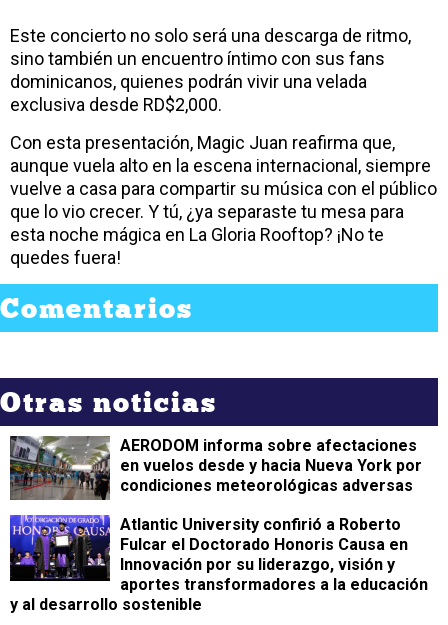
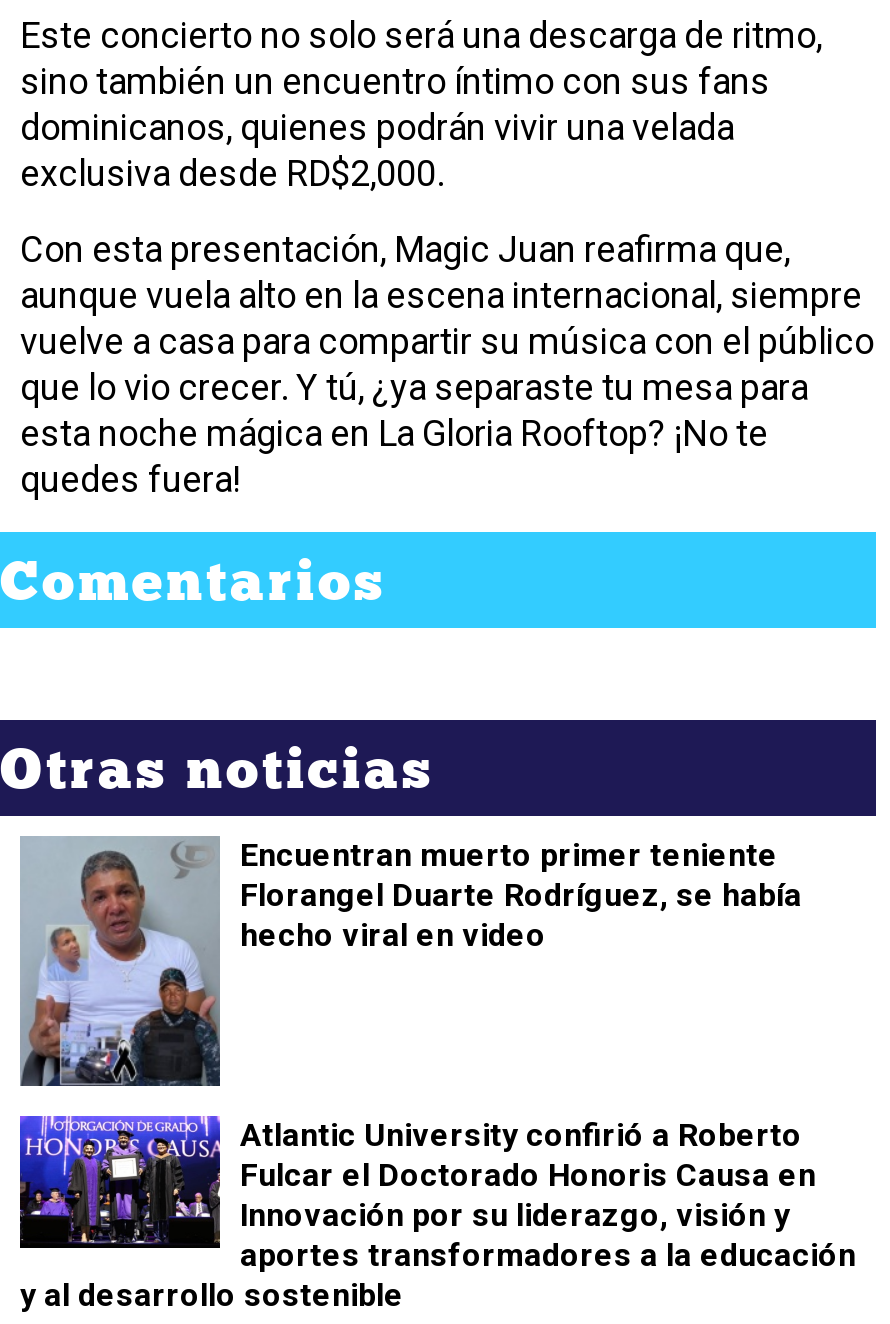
[10,436,422,501] [image] | AERODOM informa sobre afectaciones | en vuelos desde y hacia Nueva York por | condiciones meteorológicas adversas -> [20,835,802,1088] [image] | Encuentran muerto primer teniente | Florangel Duarte Rodríguez, se había | hecho viral en video

